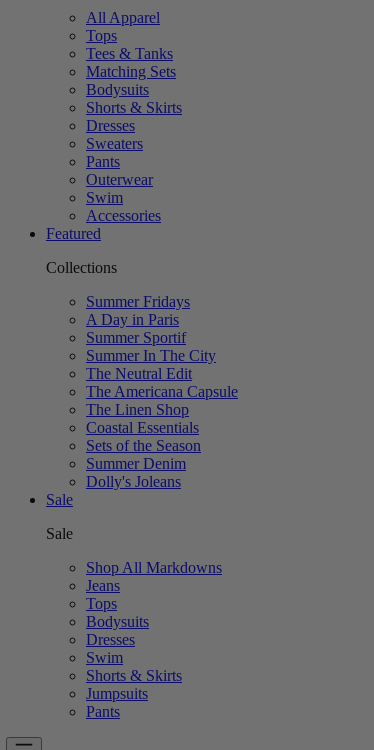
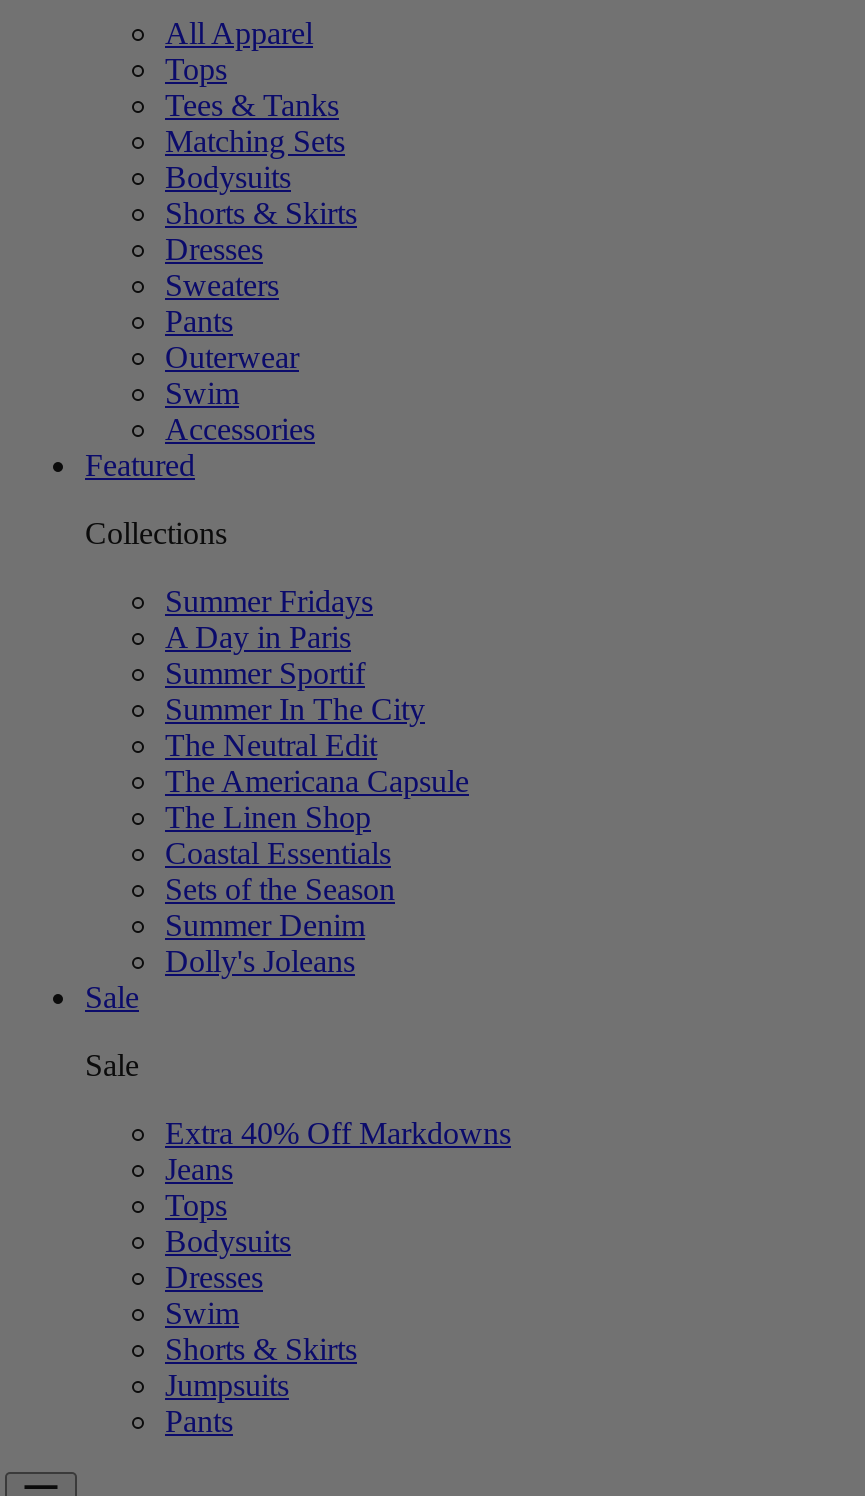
[86,559,222,576] Shop All Markdowns -> [165,1116,511,1150] Extra 40% Off Markdowns

